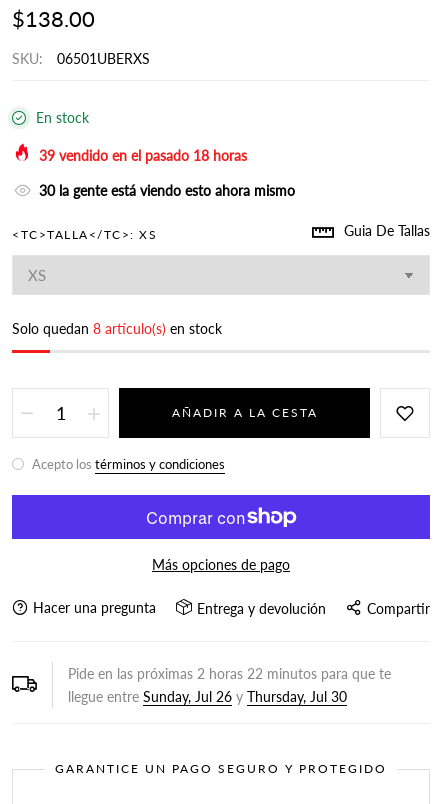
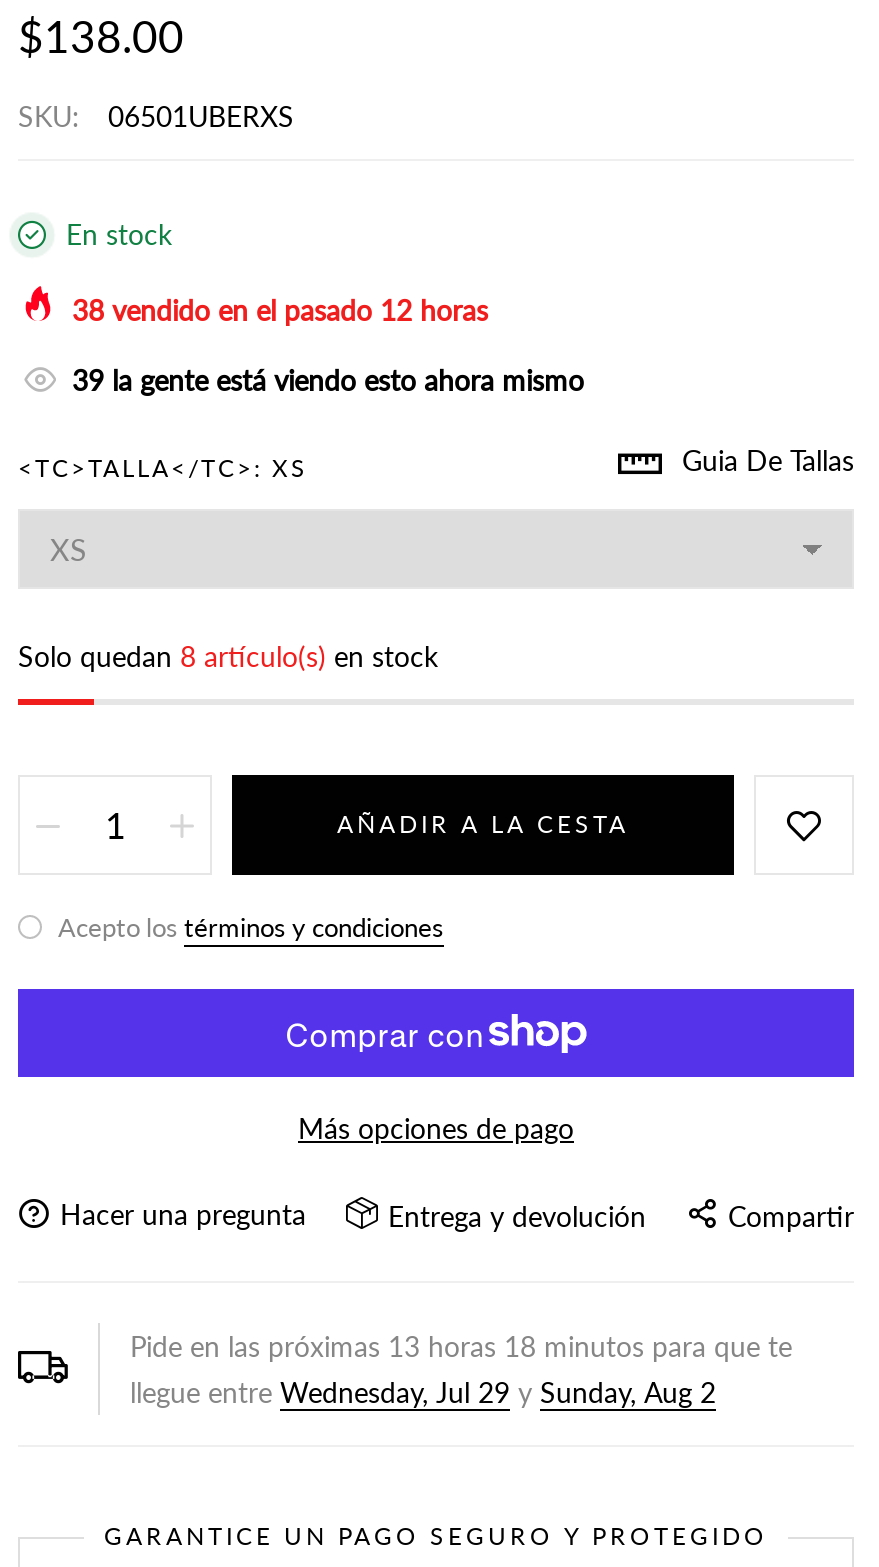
[39,147,247,164] 39 vendido en el pasado 18 horas -> [72,293,488,327] 38 vendido en el pasado 12 horas
[39,182,295,199] 30 la gente está viendo esto ahora mismo -> [72,364,584,398] 39 la gente está viendo esto ahora mismo
[68,665,391,682] Pide en las próximas 2 horas 22 minutos para que te -> [130,1329,792,1363] Pide en las próximas 13 horas 18 minutos para que te
[68,688,347,705] llegue entre Sunday, Jul 26 y Thursday, Jul 30 -> [130,1375,716,1409] llegue entre Wednesday, Jul 29 y Sunday, Aug 2

